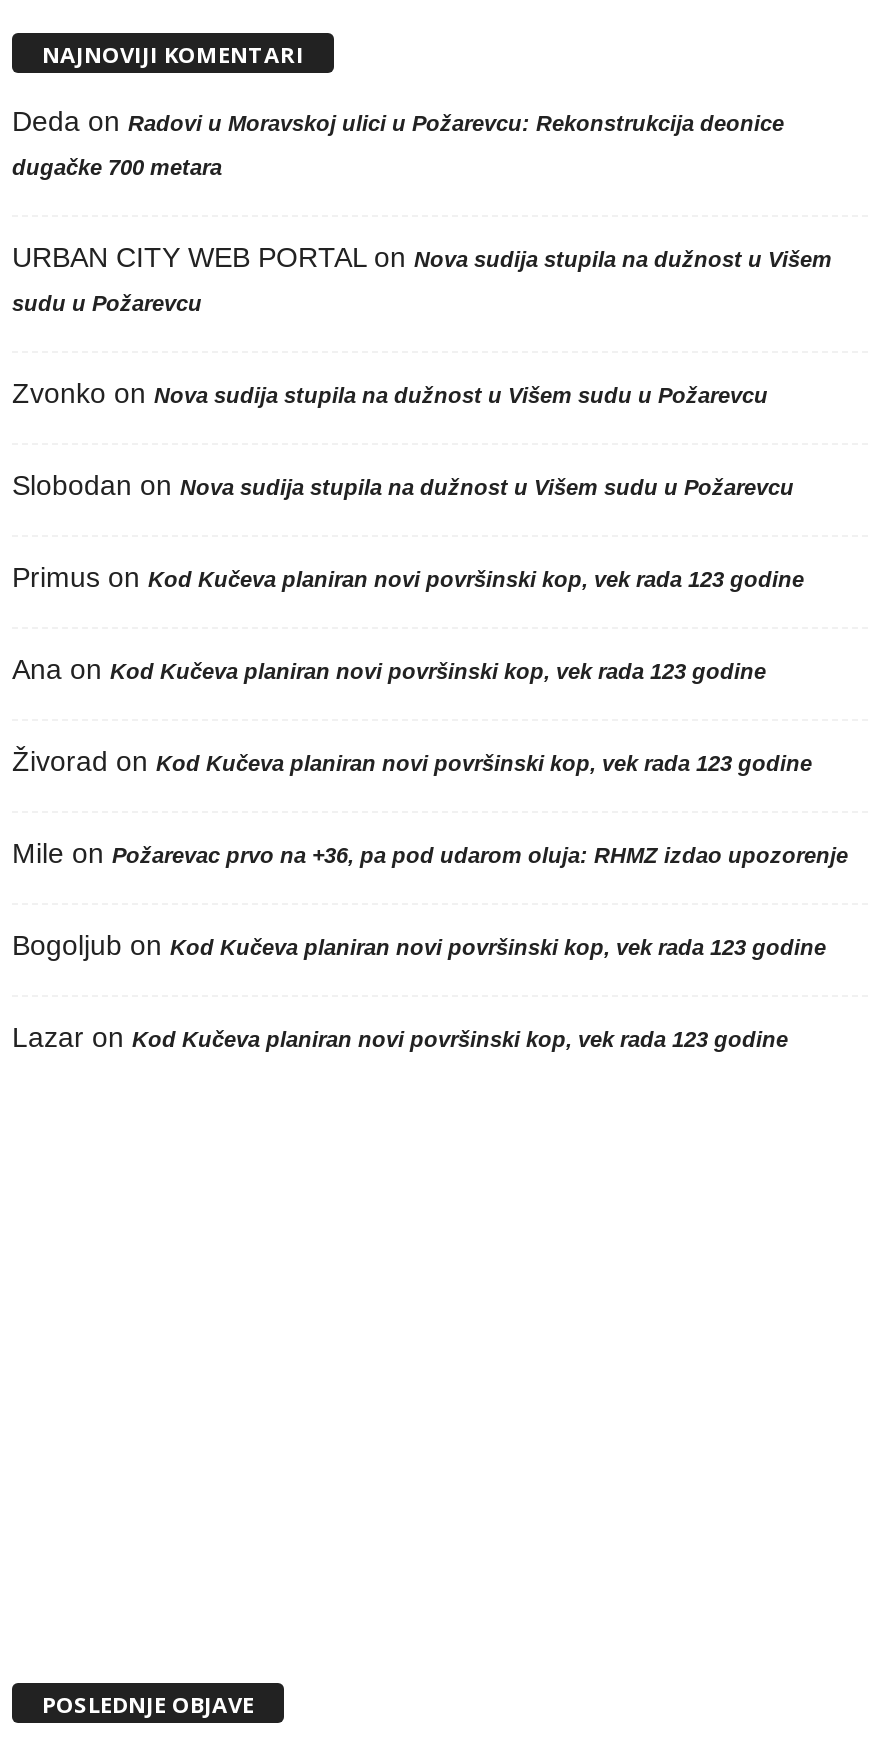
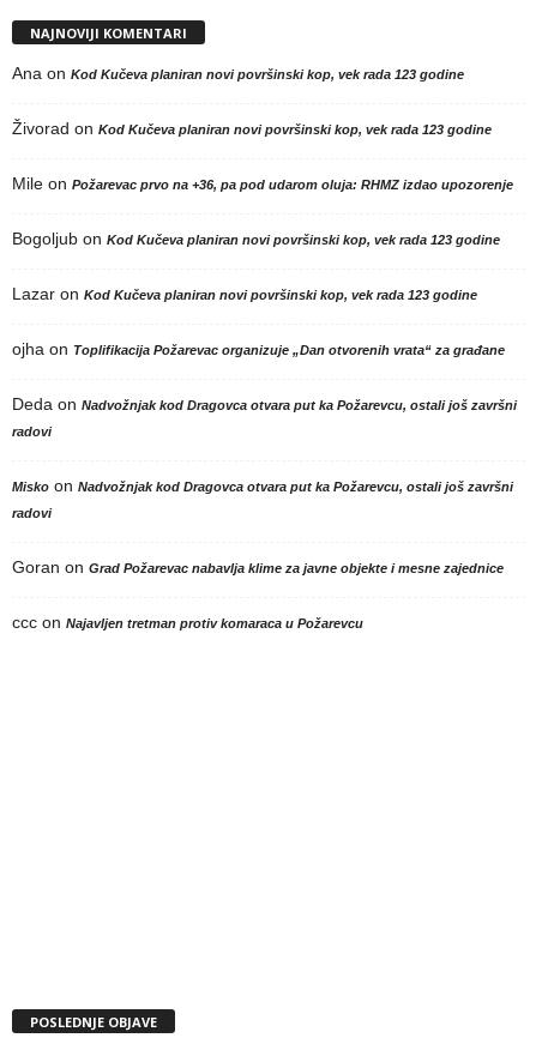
[12,106,832,594] Deda on Radovi u Moravskoj ulici u Požarevcu: Rekonstrukcija deonice | dugačke 700 metara | URBAN CITY WEB PORTAL on Nova sudija stupila na dužnost u Višem | sudu u Požarevcu | Zvonko on Nova sudija stupila na dužnost u Višem sudu u Požarevcu | Slobodan on Nova sudija stupila na dužnost u Višem sudu u Požarevcu | Primus on Kod Kučeva planiran novi površinski kop, vek rada 123 godine -> none
moved [12,654,848,1054] -> [12,63,513,303]: Ana on Kod Kučeva planiran novi površinski kop, vek rada 123 godine | Živorad on Kod Kučeva planiran novi površinski kop, vek rada 123 godine | Mile on Požarevac prvo na +36, pa pod udarom oluja: RHMZ izdao upozorenje | Bogoljub on Kod Kučeva planiran novi površinski kop, vek rada 123 godine | Lazar on Kod Kučeva planiran novi površinski kop, vek rada 123 godine
none -> [12,339,517,632] ojha on Toplifikacija Požarevac organizuje „Dan otvorenih vrata“ za građane | Deda on Nadvožnjak kod Dragovca otvara put ka Požarevcu, ostali još završni | radovi | Misko on Nadvožnjak kod Dragovca otvara put ka Požarevcu, ostali još završni | radovi | Goran on Grad Požarevac nabavlja klime za javne objekte i mesne zajednice | ccc on Najavljen tretman protiv komaraca u Požarevcu

